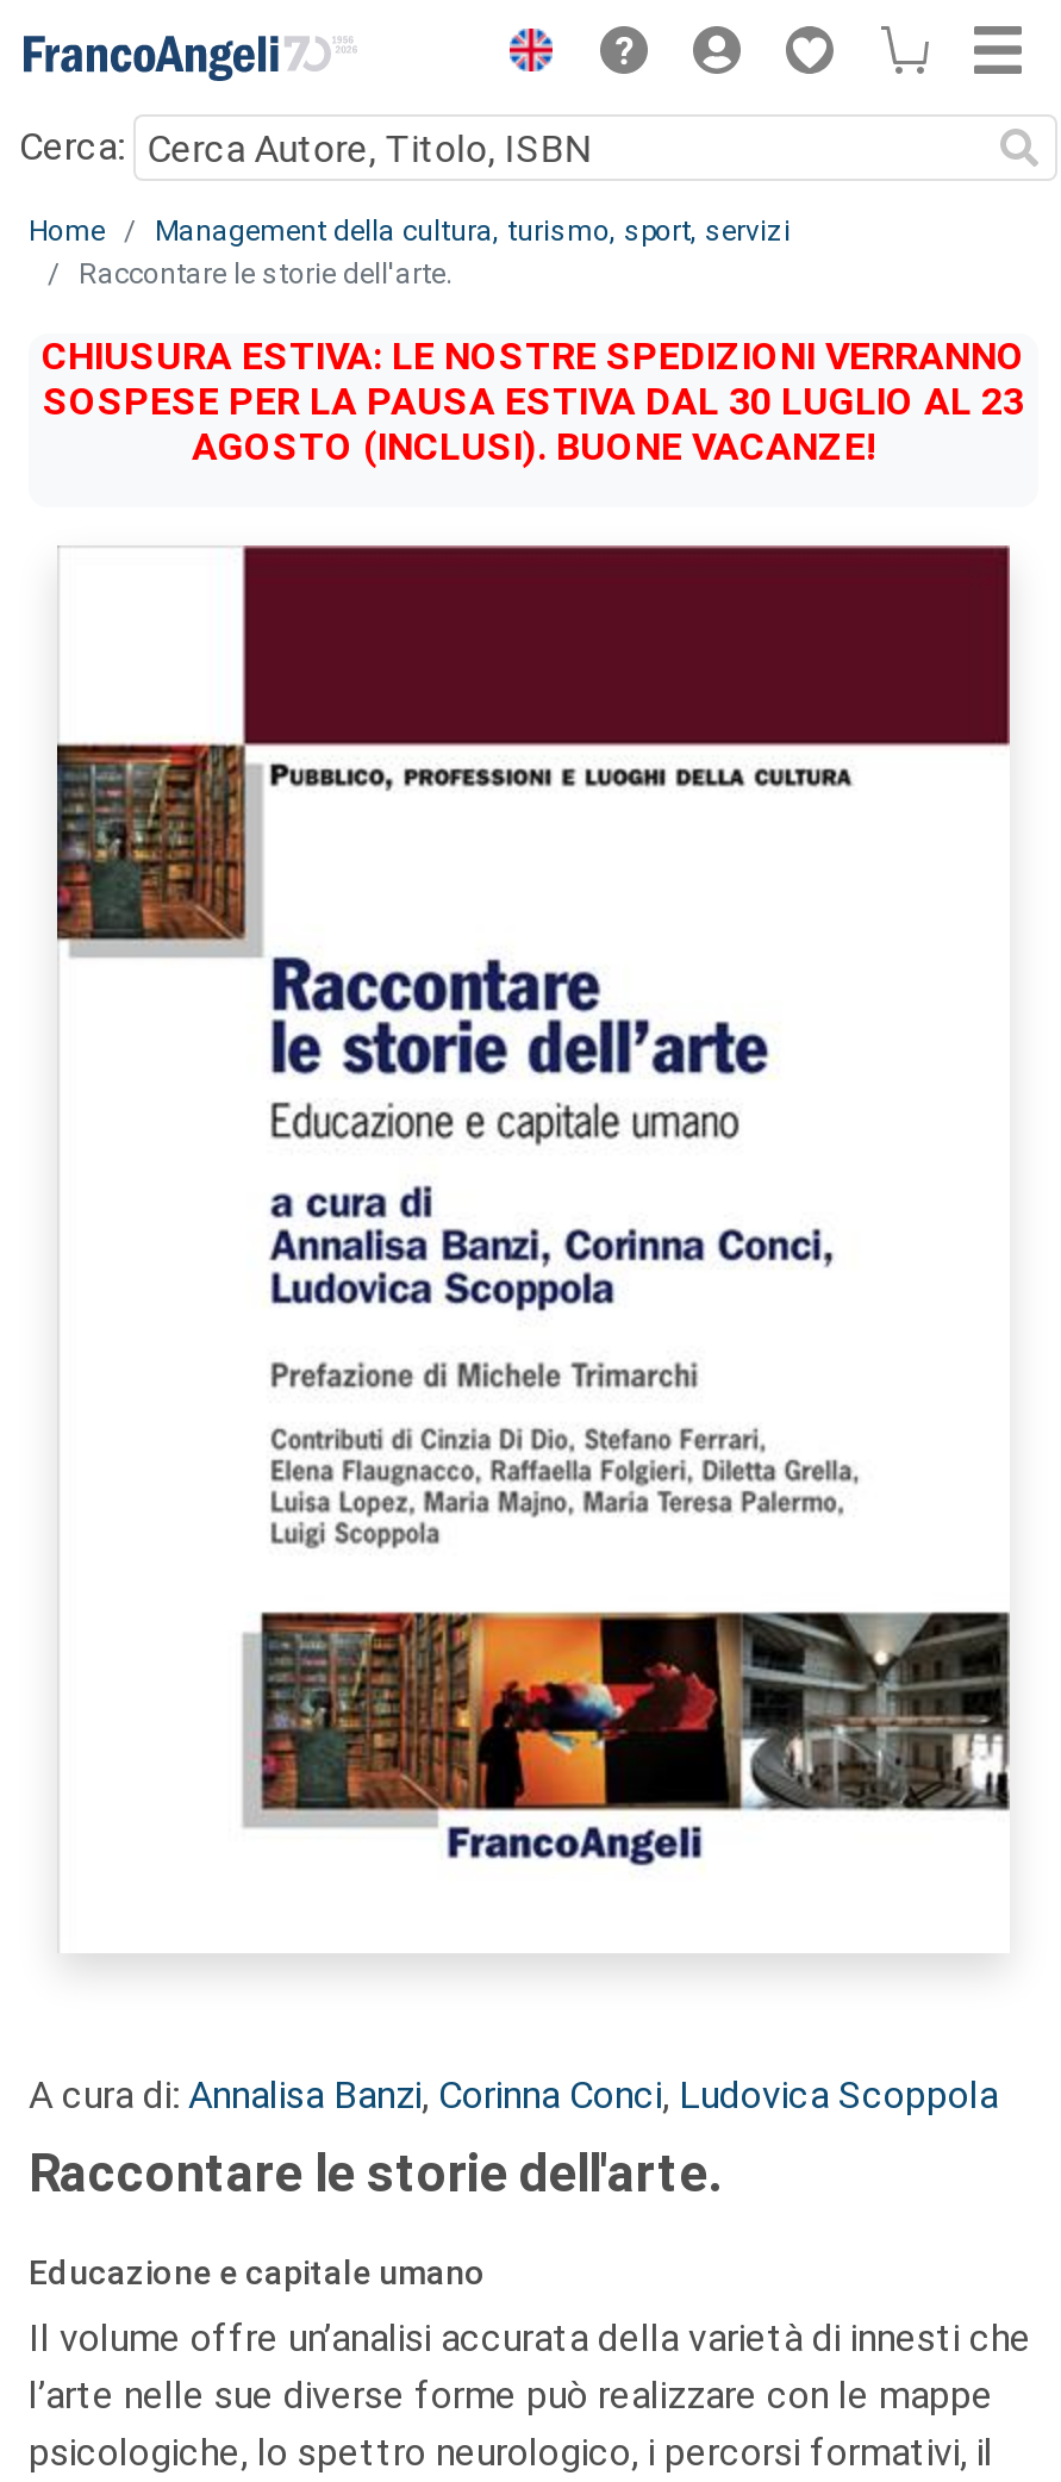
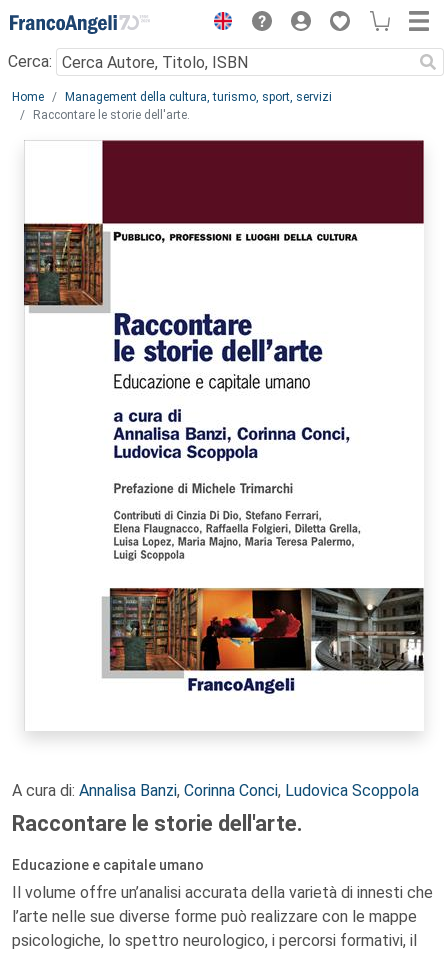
[42,333,1025,469] CHIUSURA ESTIVA: LE NOSTRE SPEDIZIONI VERRANNO | SOSPESE PER LA PAUSA ESTIVA DAL 30 LUGLIO AL 23 | AGOSTO (INCLUSI). BUONE VACANZE! -> none

